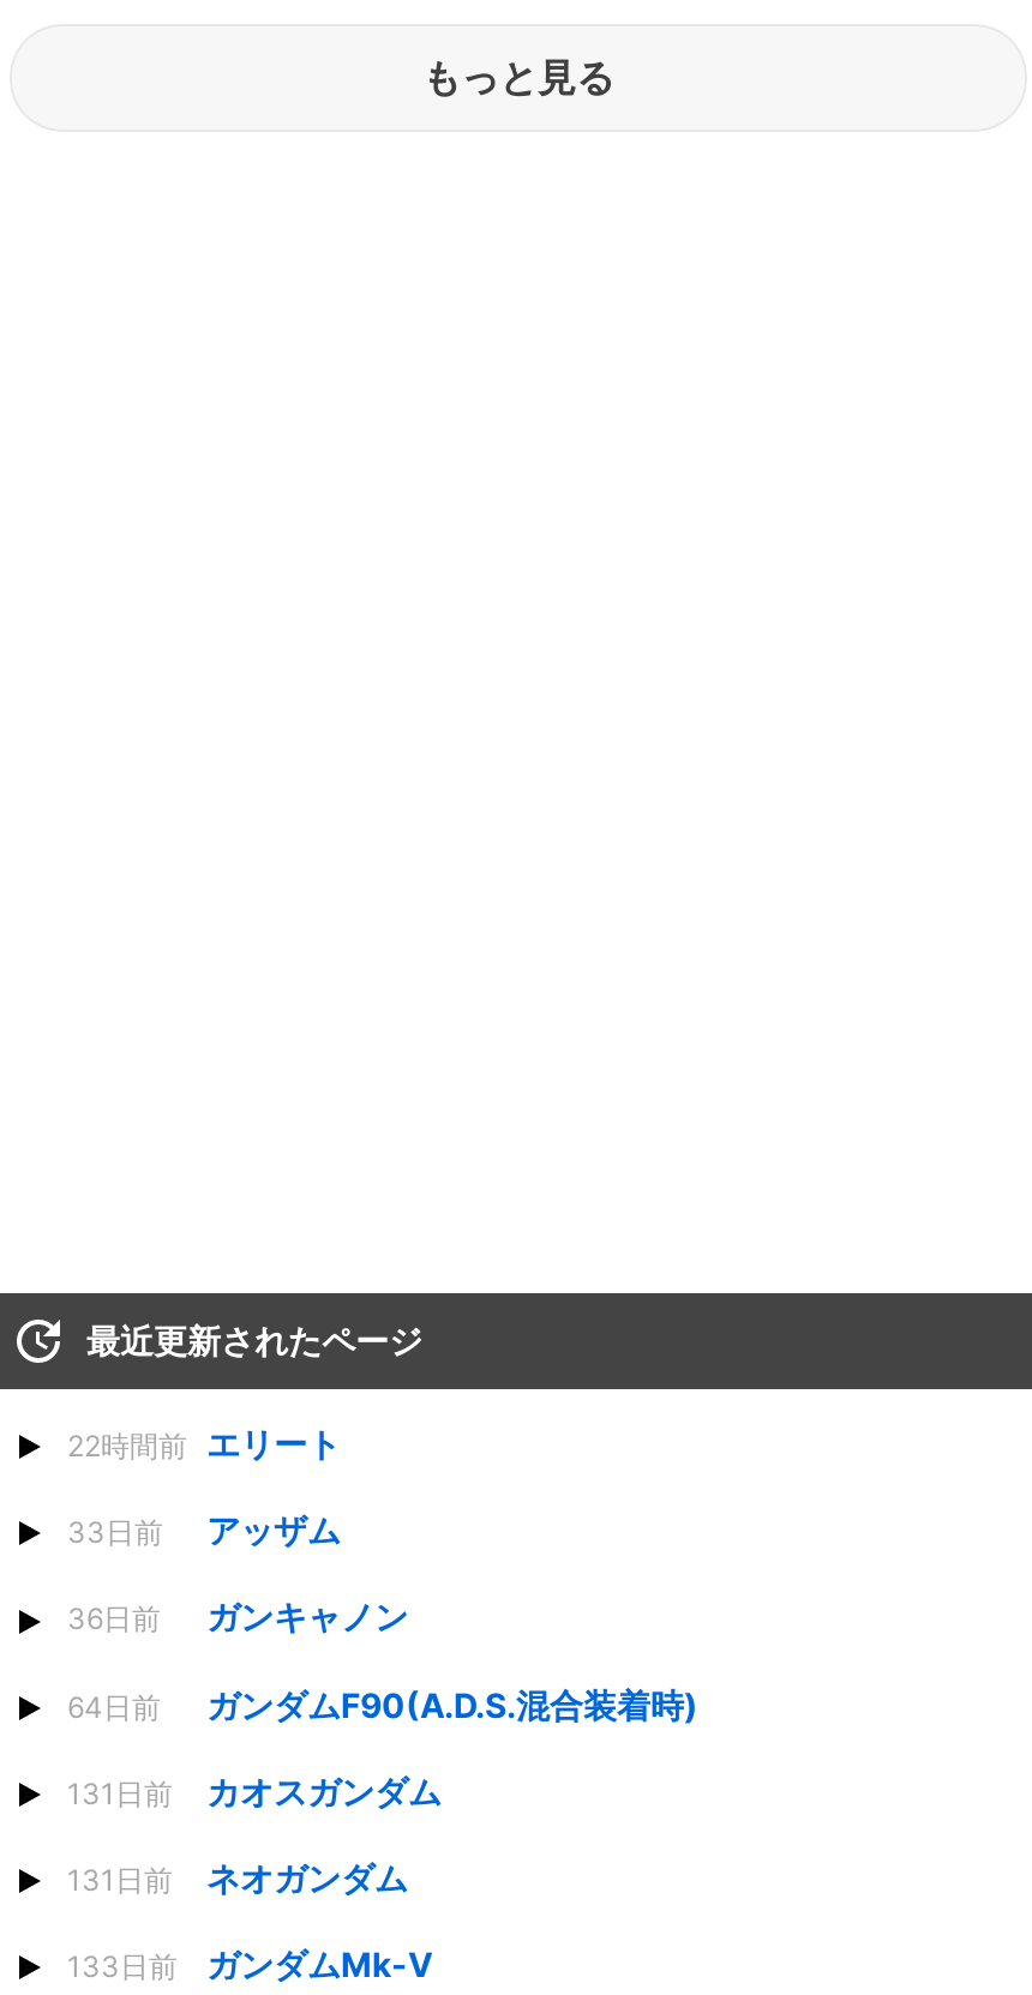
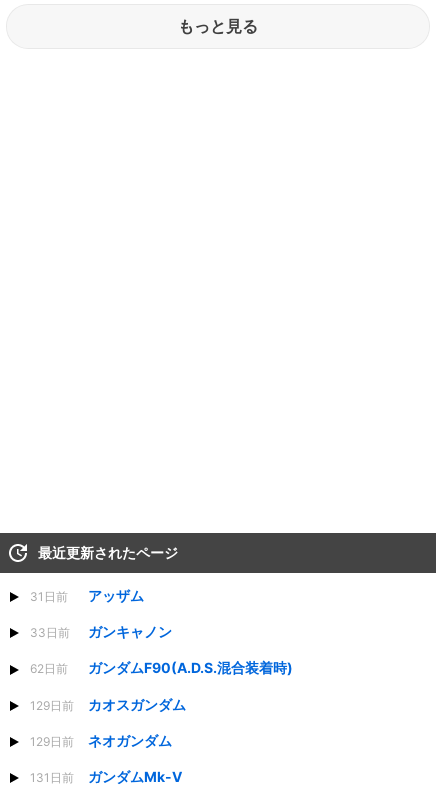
[67,1423,341,1550] 22時間前 エリート | 33日前 -> [30,589,68,604] 31日前
[67,1596,408,1637] 36日前 ガンキャノン -> [30,623,172,640] 33日前 ガンキャノン
[67,1683,698,1724] 64日前 ガンダムF90(A.D.S.混合装着時) -> [30,659,293,676] 62日前 ガンダムF90(A.D.S.混合装着時)
[67,1770,442,1811] 131日前 カオスガンダム -> [30,696,186,713] 129日前 カオスガンダム
[67,1857,408,1898] 131日前 ネオガンダム -> [30,732,172,749] 129日前 ネオガンダム
[67,1944,432,1984] 133日前 ガンダムMk-V -> [30,768,182,785] 131日前 ガンダムMk-V

